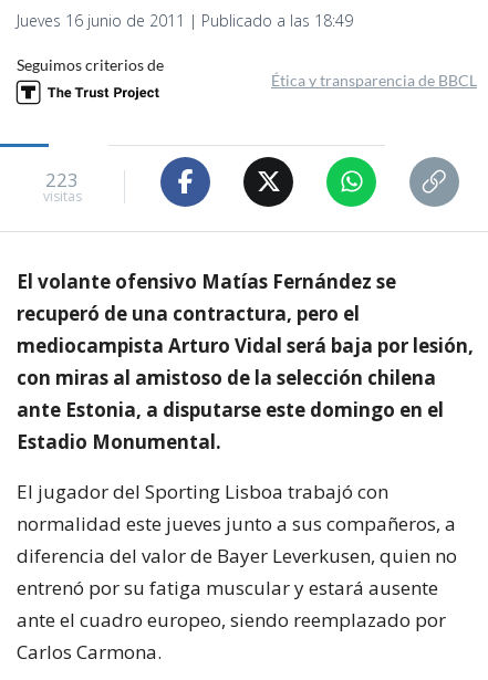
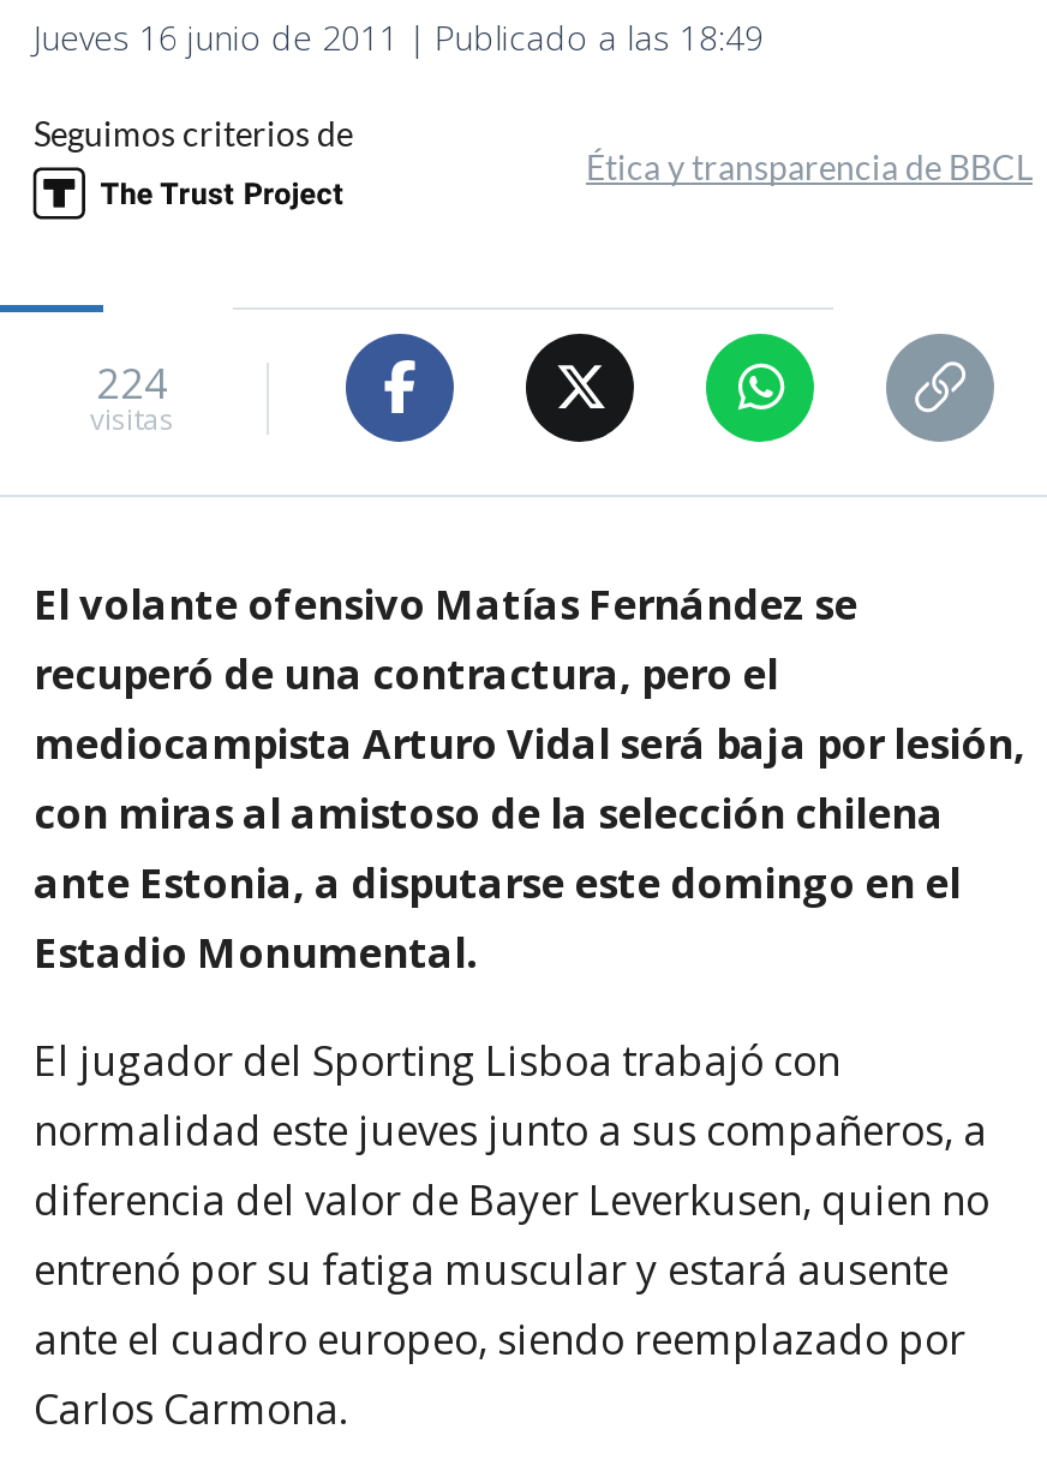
[45,167,79,193] 223 -> [96,356,168,411] 224

